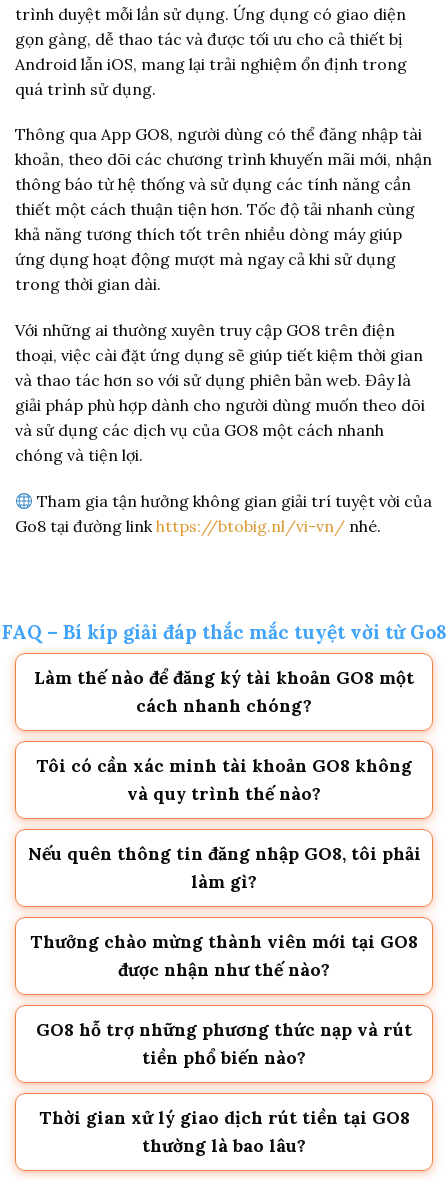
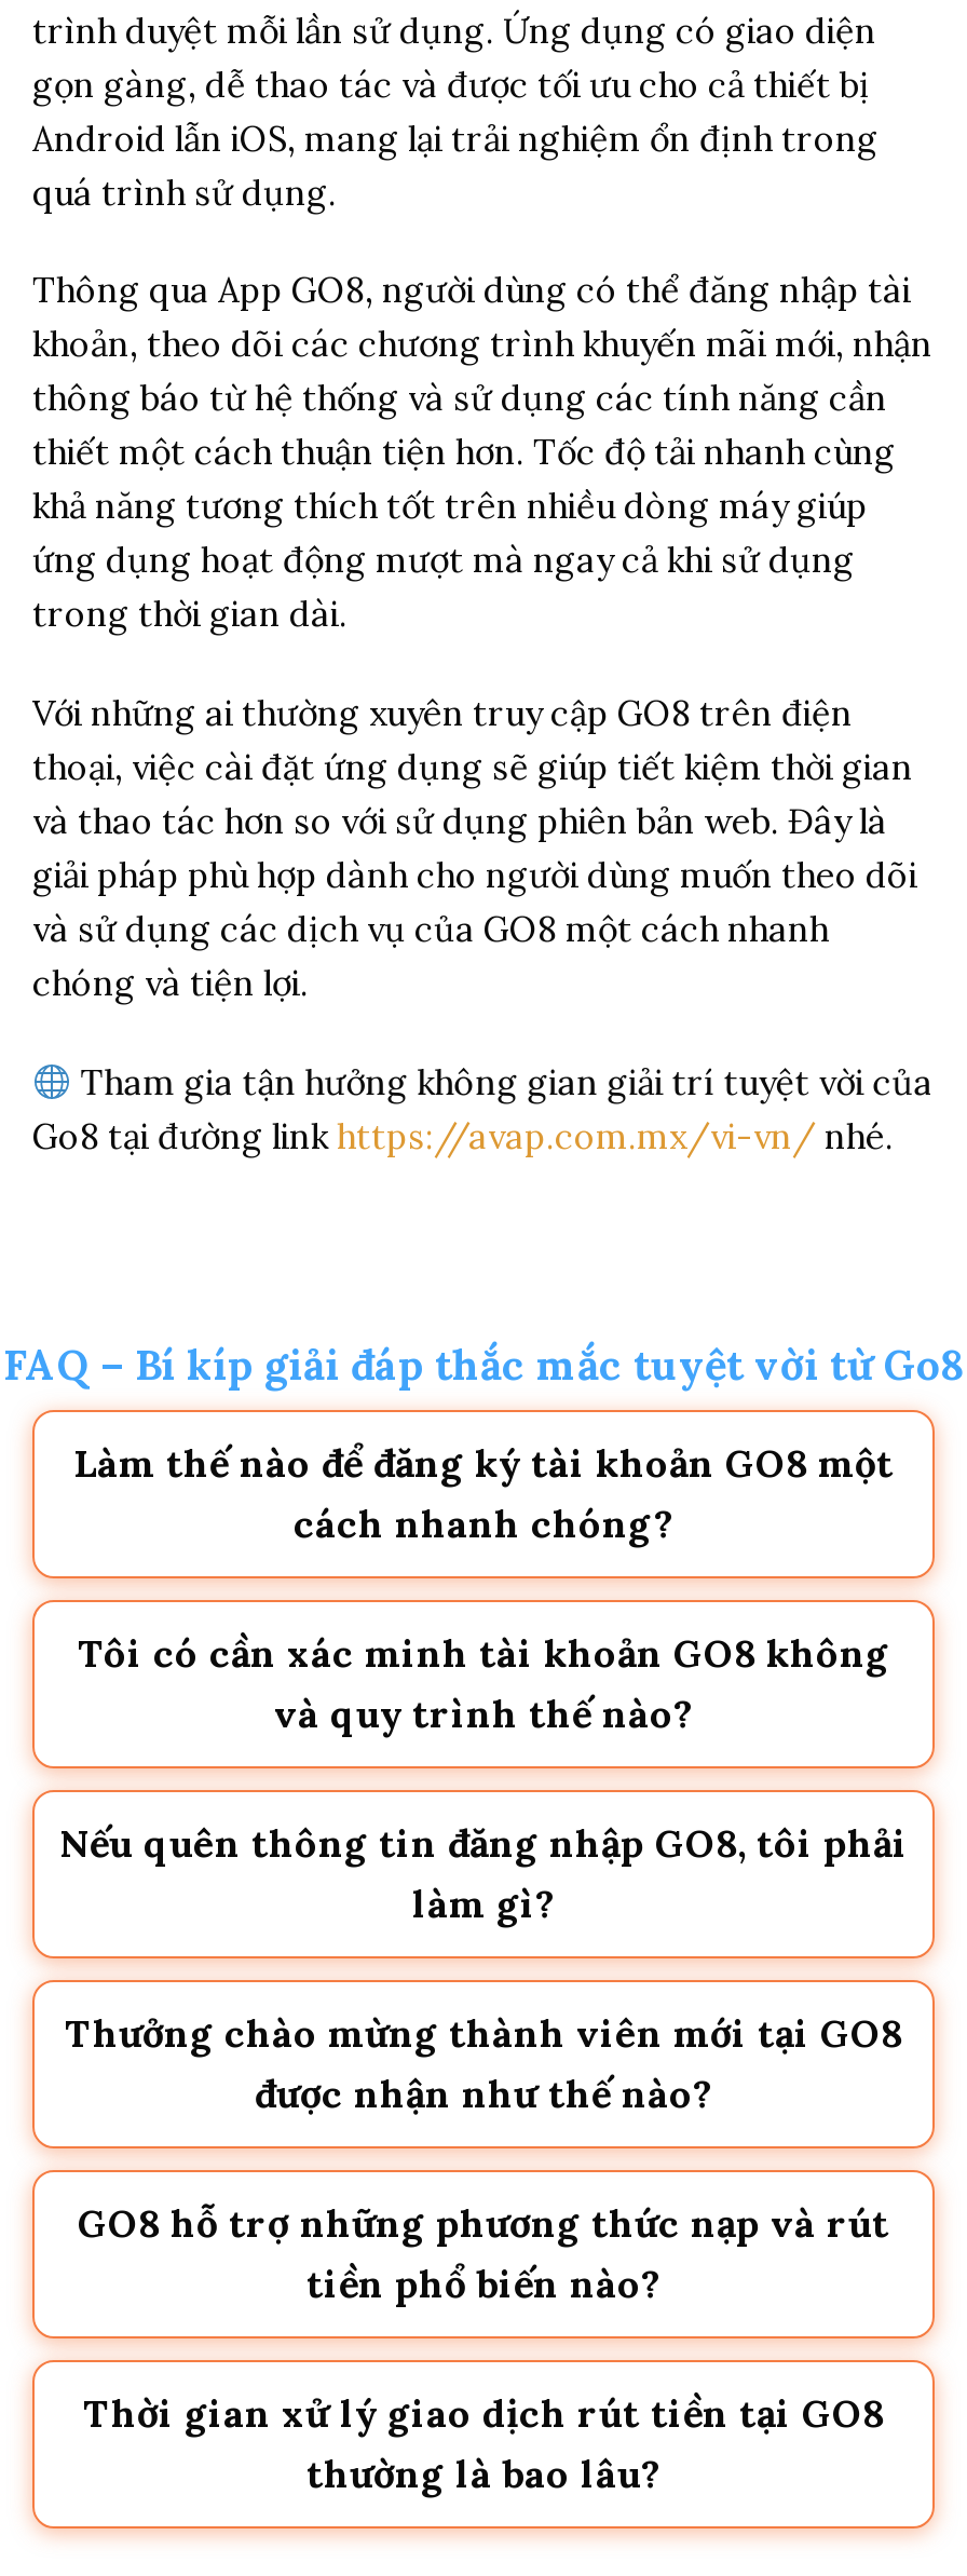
[15,516,381,536] Go8 tại đường link https://btobig.nl/vi-vn/ nhé. -> [32,1114,894,1157] Go8 tại đường link https://avap.com.mx/vi-vn/ nhé.

